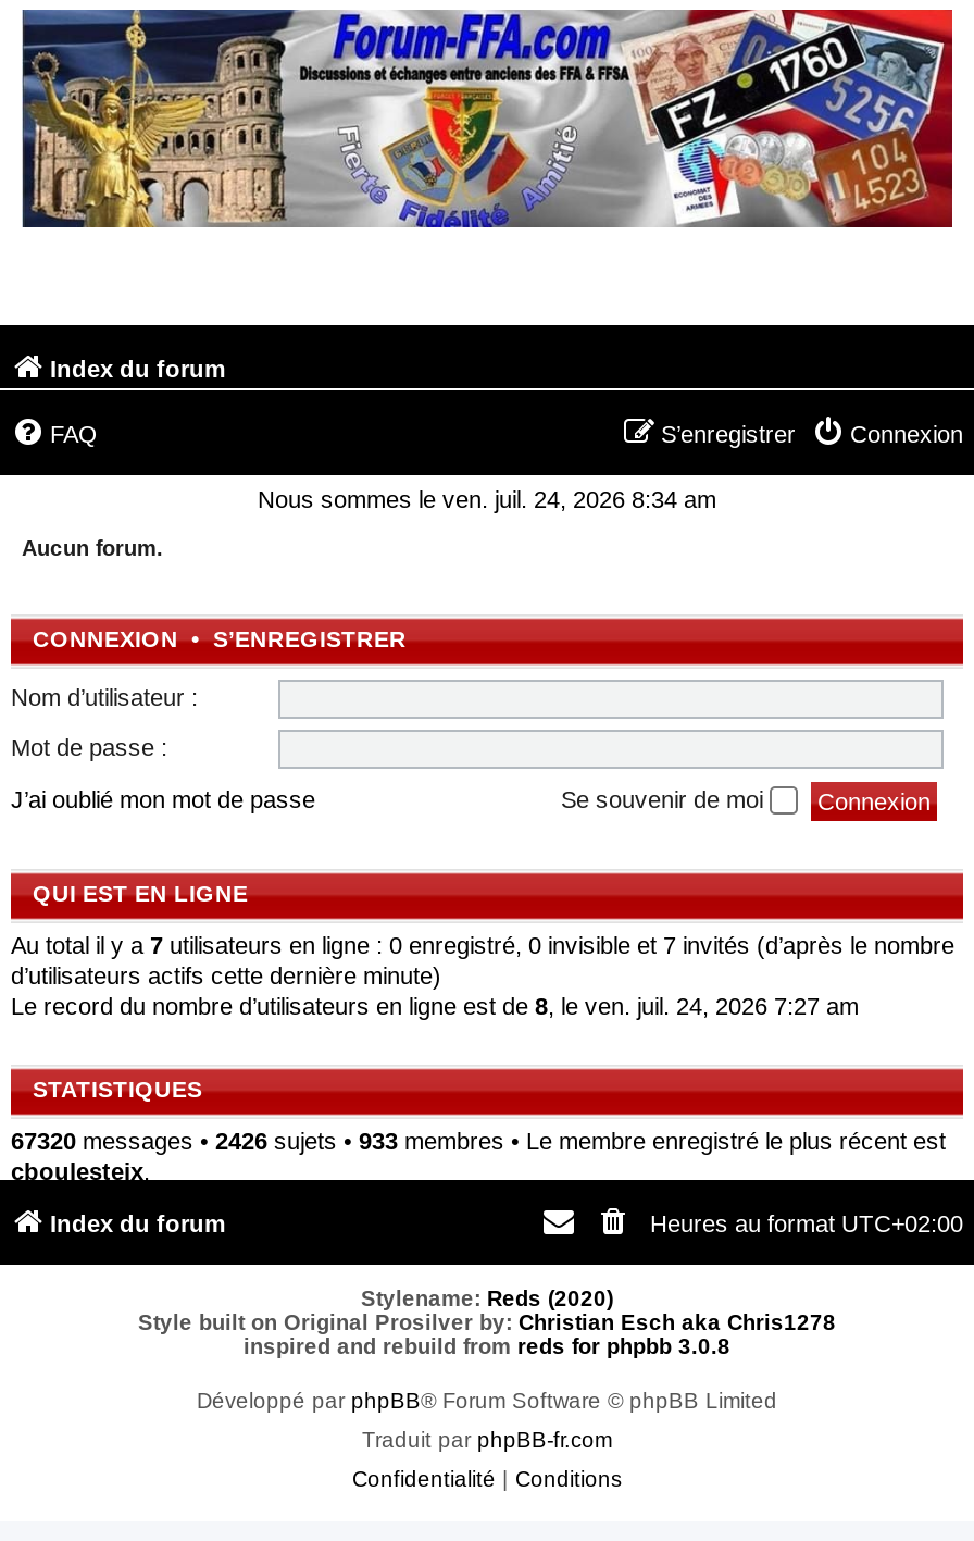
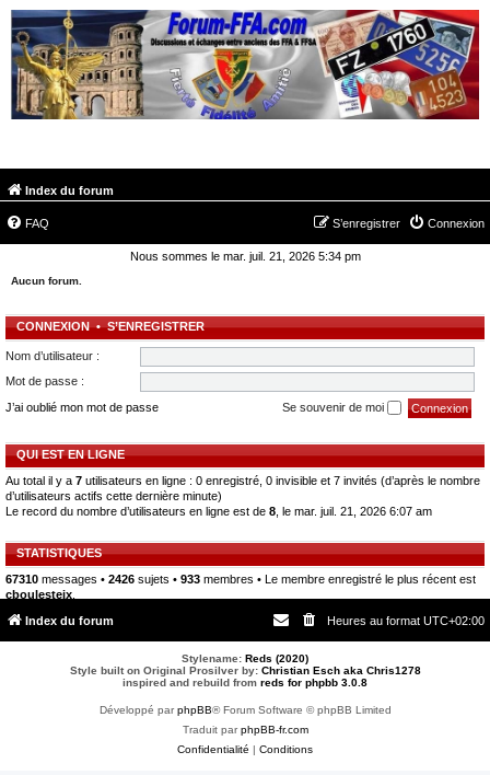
[258,485,716,512] Nous sommes le ven. juil. 24, 2026 8:34 am -> [130,249,360,262] Nous sommes le mar. juil. 21, 2026 5:34 pm
[11,993,859,1019] Le record du nombre d’utilisateurs en ligne est de 8, le ven. juil. 24, 2026 7:27 am -> [5,505,432,518] Le record du nombre d’utilisateurs en ligne est de 8, le mar. juil. 21, 2026 6:07 am
[11,1128,946,1154] 67320 messages • 2426 sujets • 933 membres • Le membre enregistré le plus récent est -> [5,573,476,586] 67310 messages • 2426 sujets • 933 membres • Le membre enregistré le plus récent est

